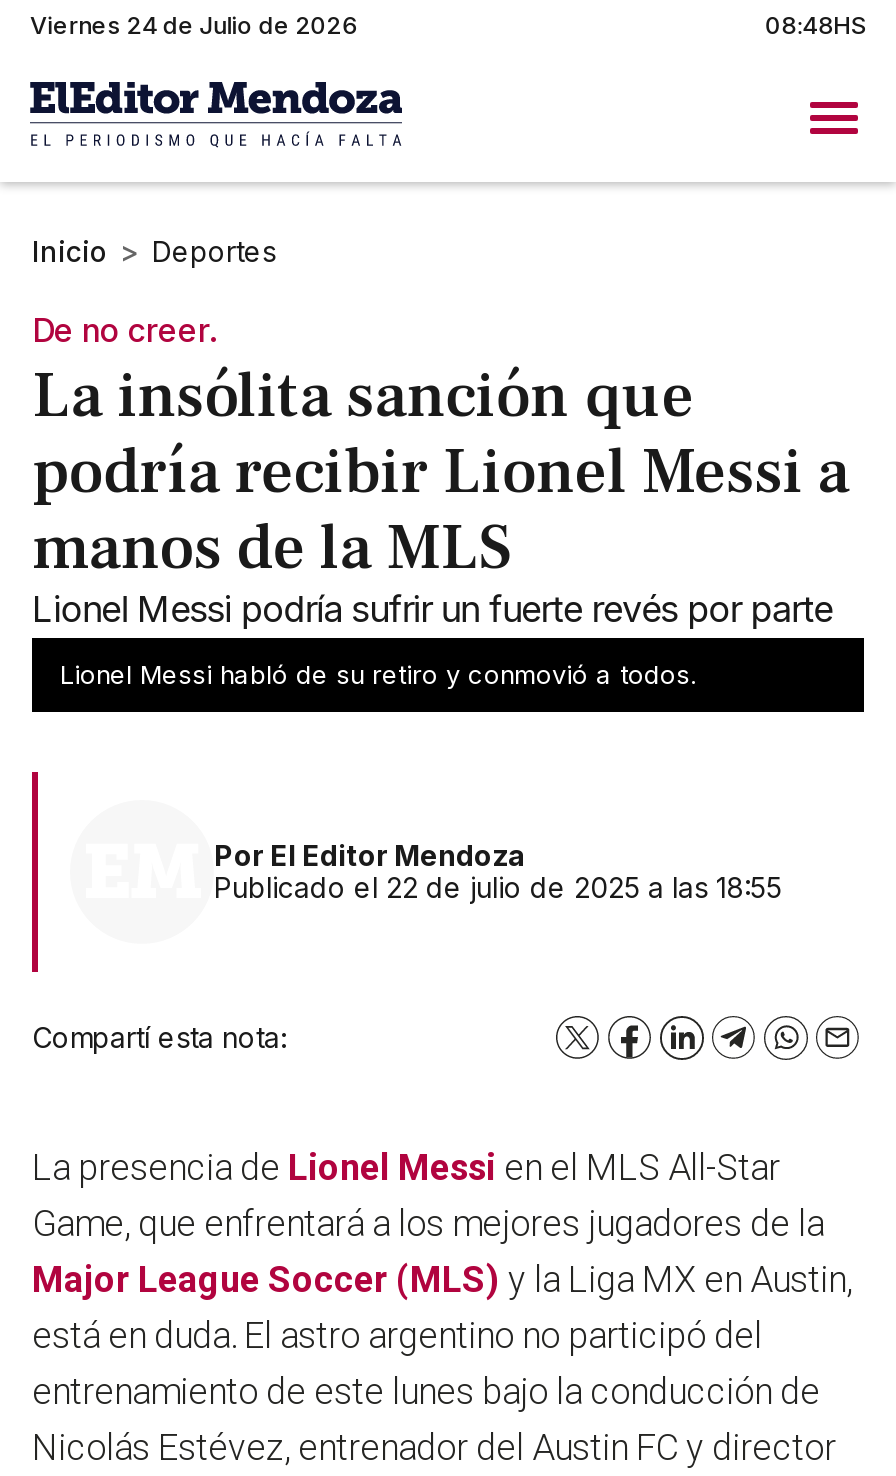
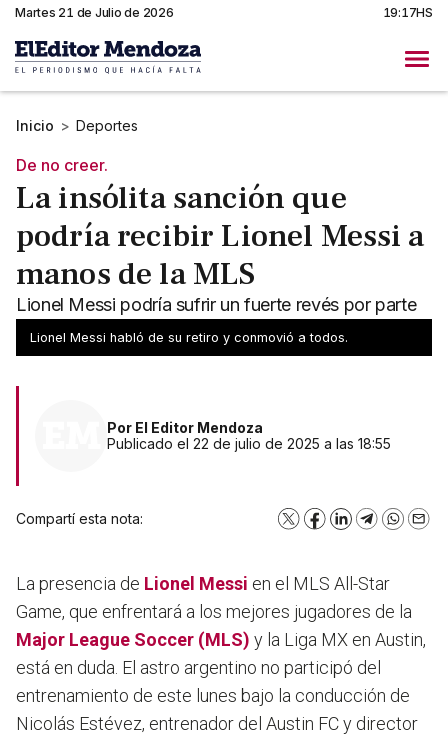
[30,10,866,40] Viernes 24 de Julio de 2026 | 08:48HS -> [15,5,433,20] Martes 21 de Julio de 2026 | 19:17HS

